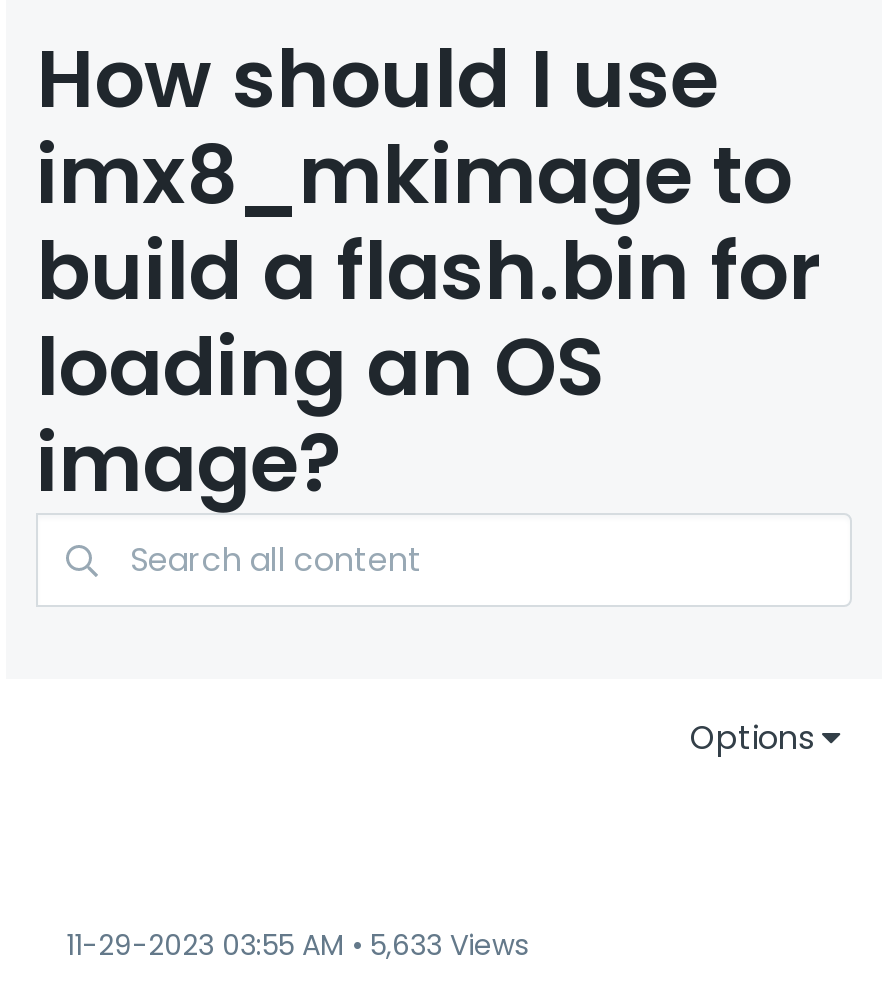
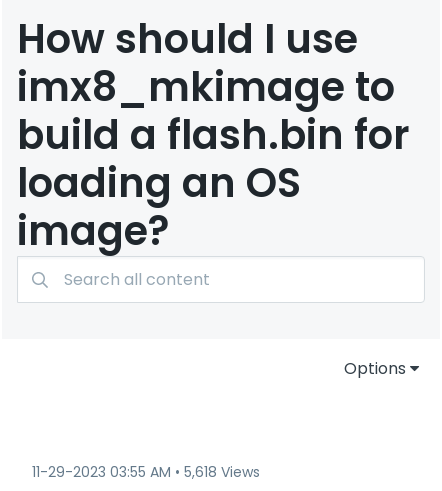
[66,925,528,965] 11-29-2023 03:55 AM 5,633 Views -> [32,462,260,482] 11-29-2023 03:55 AM 5,618 Views

